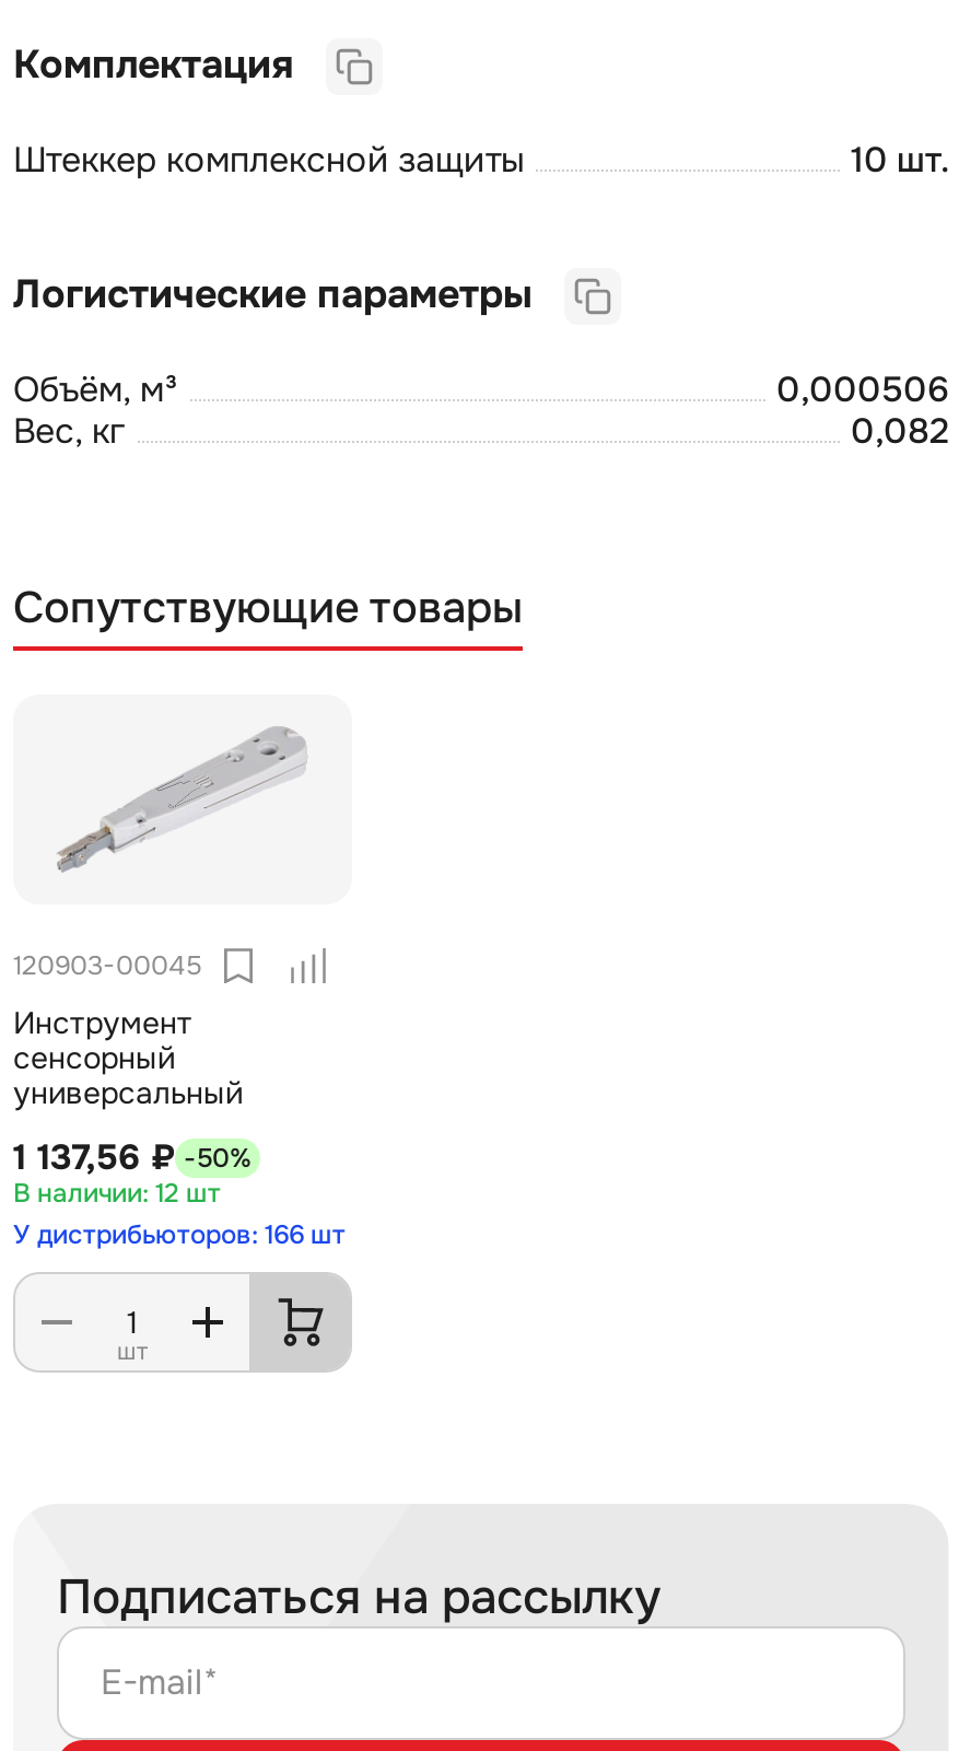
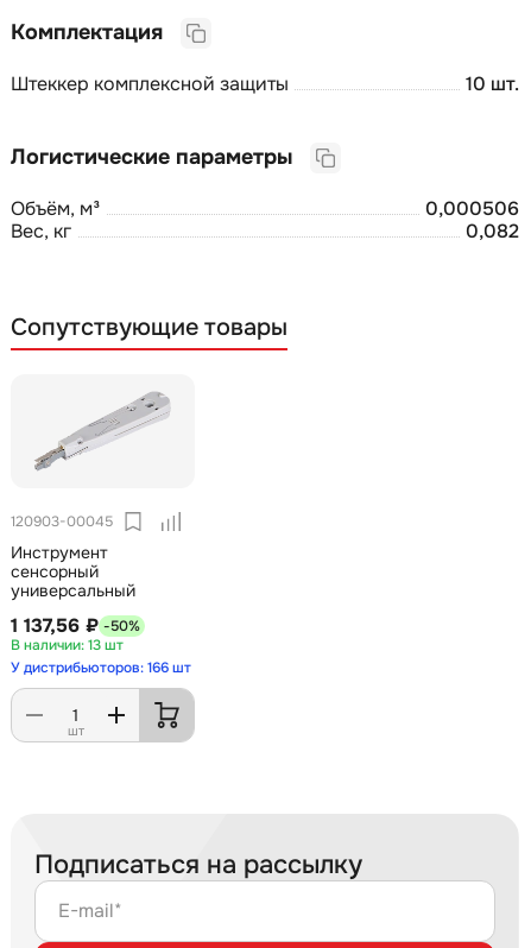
[155,1176,221,1211] 12 шт -> [88,636,124,655] 13 шт

